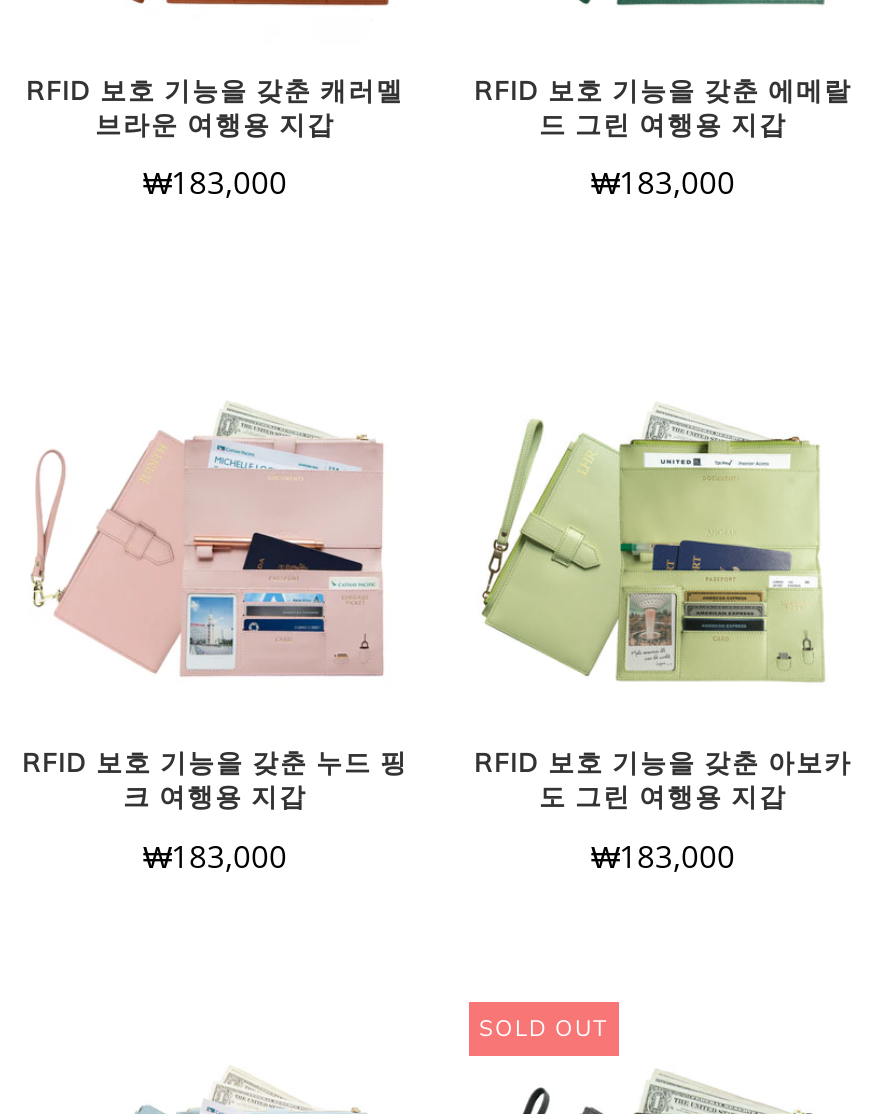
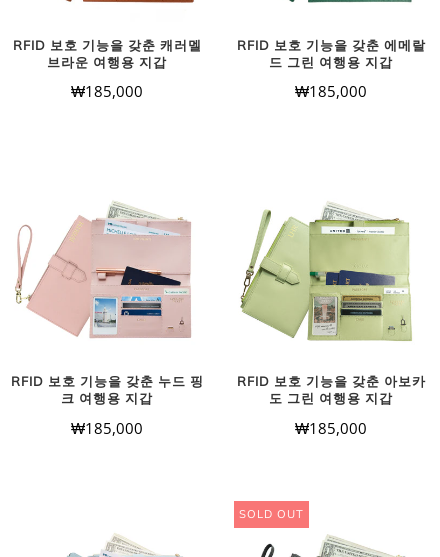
[143,162,287,204] ₩183,000 -> [71,81,143,102] ₩185,000
[591,162,735,204] ₩183,000 -> [295,81,367,102] ₩185,000
[143,836,287,878] ₩183,000 -> [71,418,143,439] ₩185,000
[591,836,735,878] ₩183,000 -> [295,418,367,439] ₩185,000

